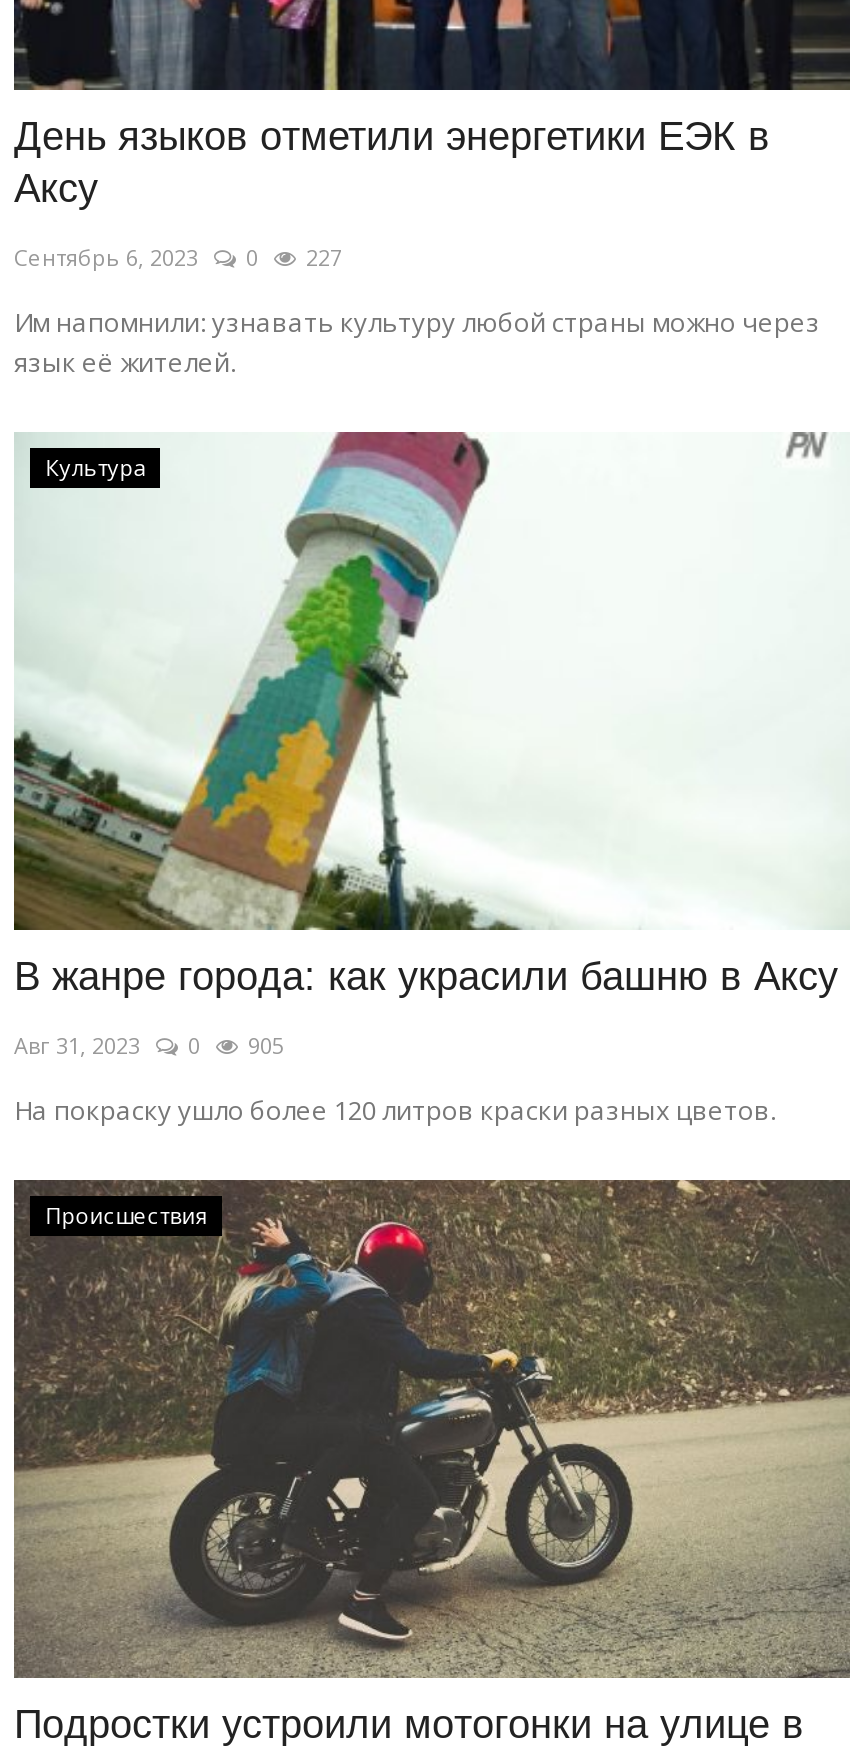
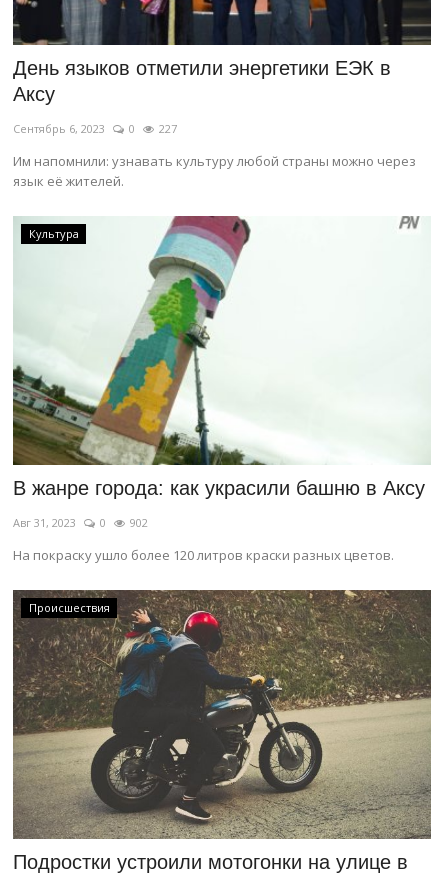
[14,1030,284,1060] Авг 31, 2023 0 905 -> [13,515,148,530] Авг 31, 2023 0 902

